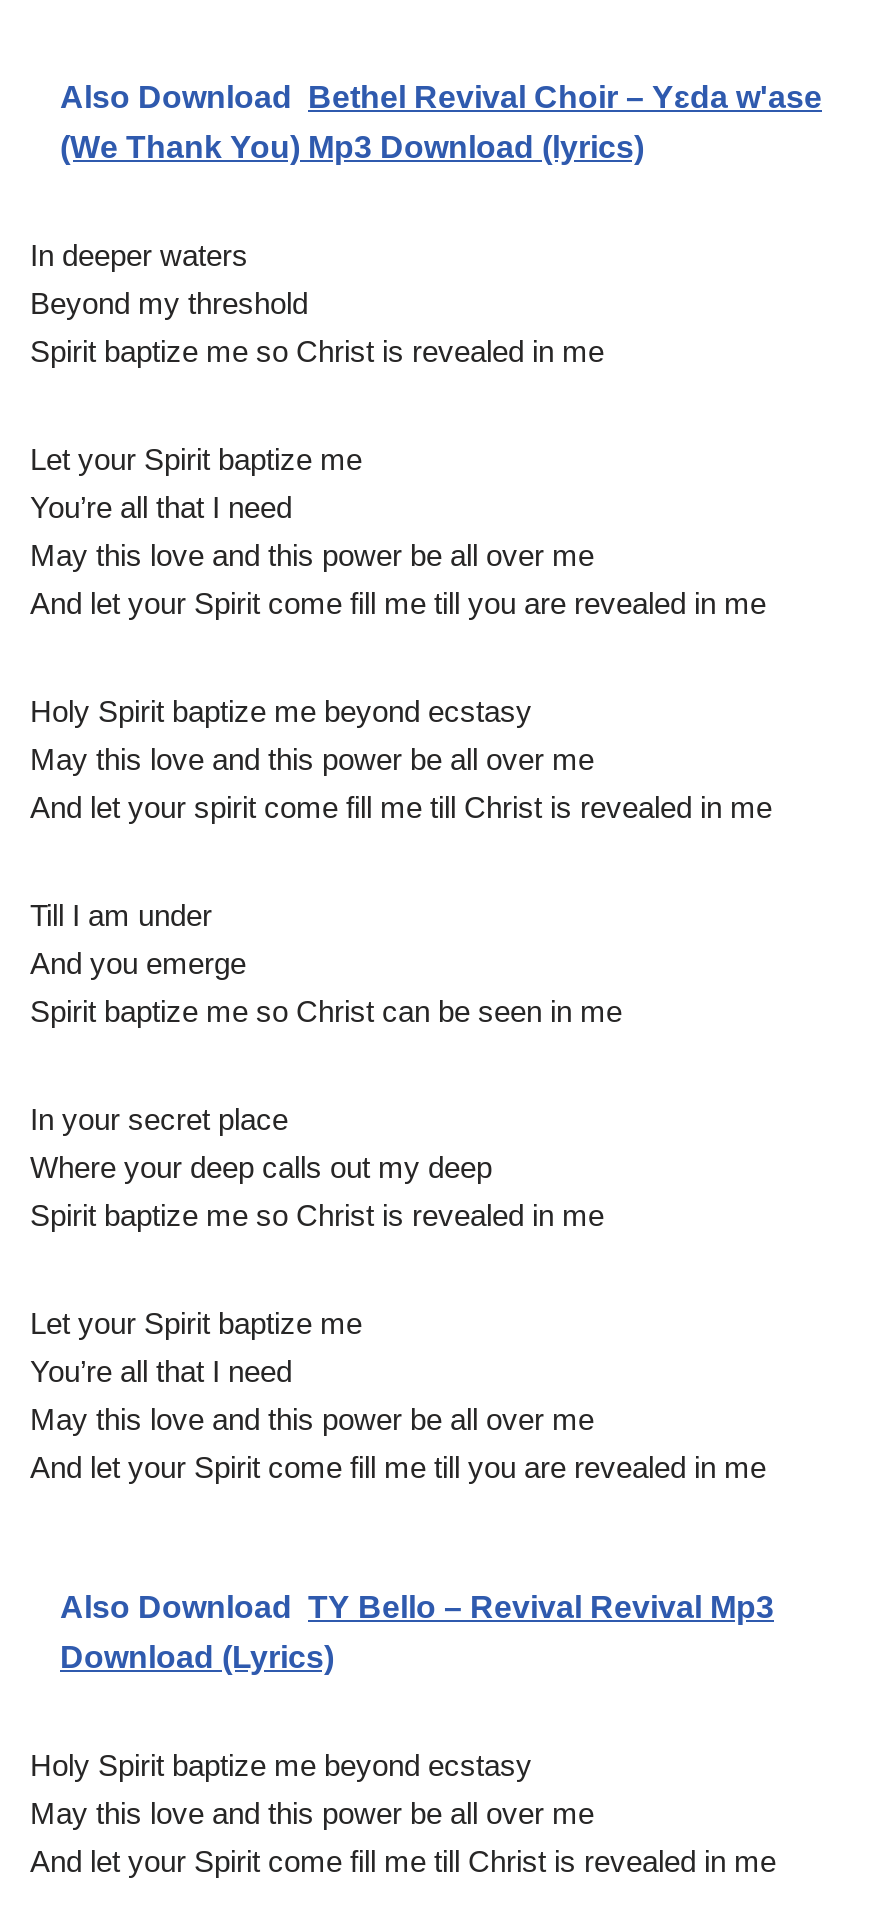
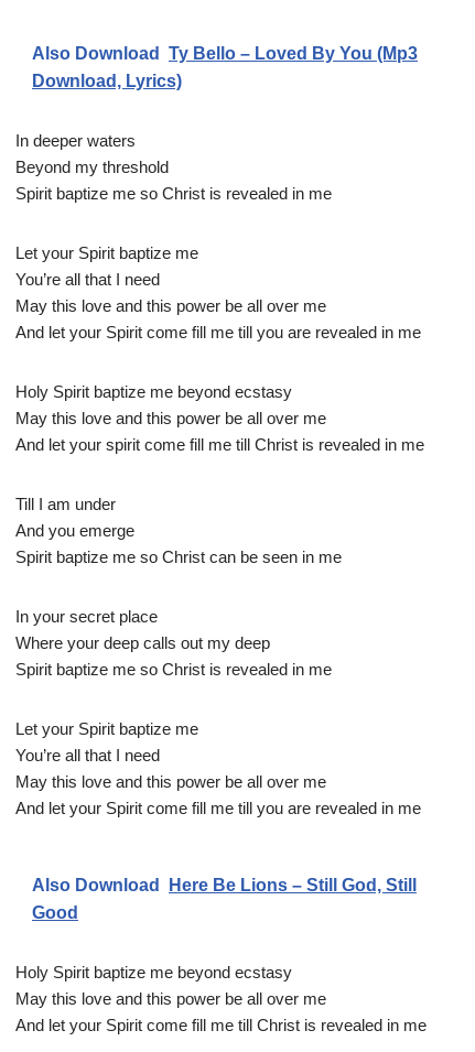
[60,81,822,115] Also Download Bethel Revival Choir – Yɛda w'ase -> [32,44,418,63] Also Download Ty Bello – Loved By You (Mp3
[60,131,644,165] (We Thank You) Mp3 Download (lyrics) -> [32,72,182,91] Download, Lyrics)
[60,1591,774,1625] Also Download TY Bello – Revival Revival Mp3 -> [32,876,417,895] Also Download Here Be Lions – Still God, Still
[60,1641,334,1675] Download (Lyrics) -> [32,904,78,922] Good

